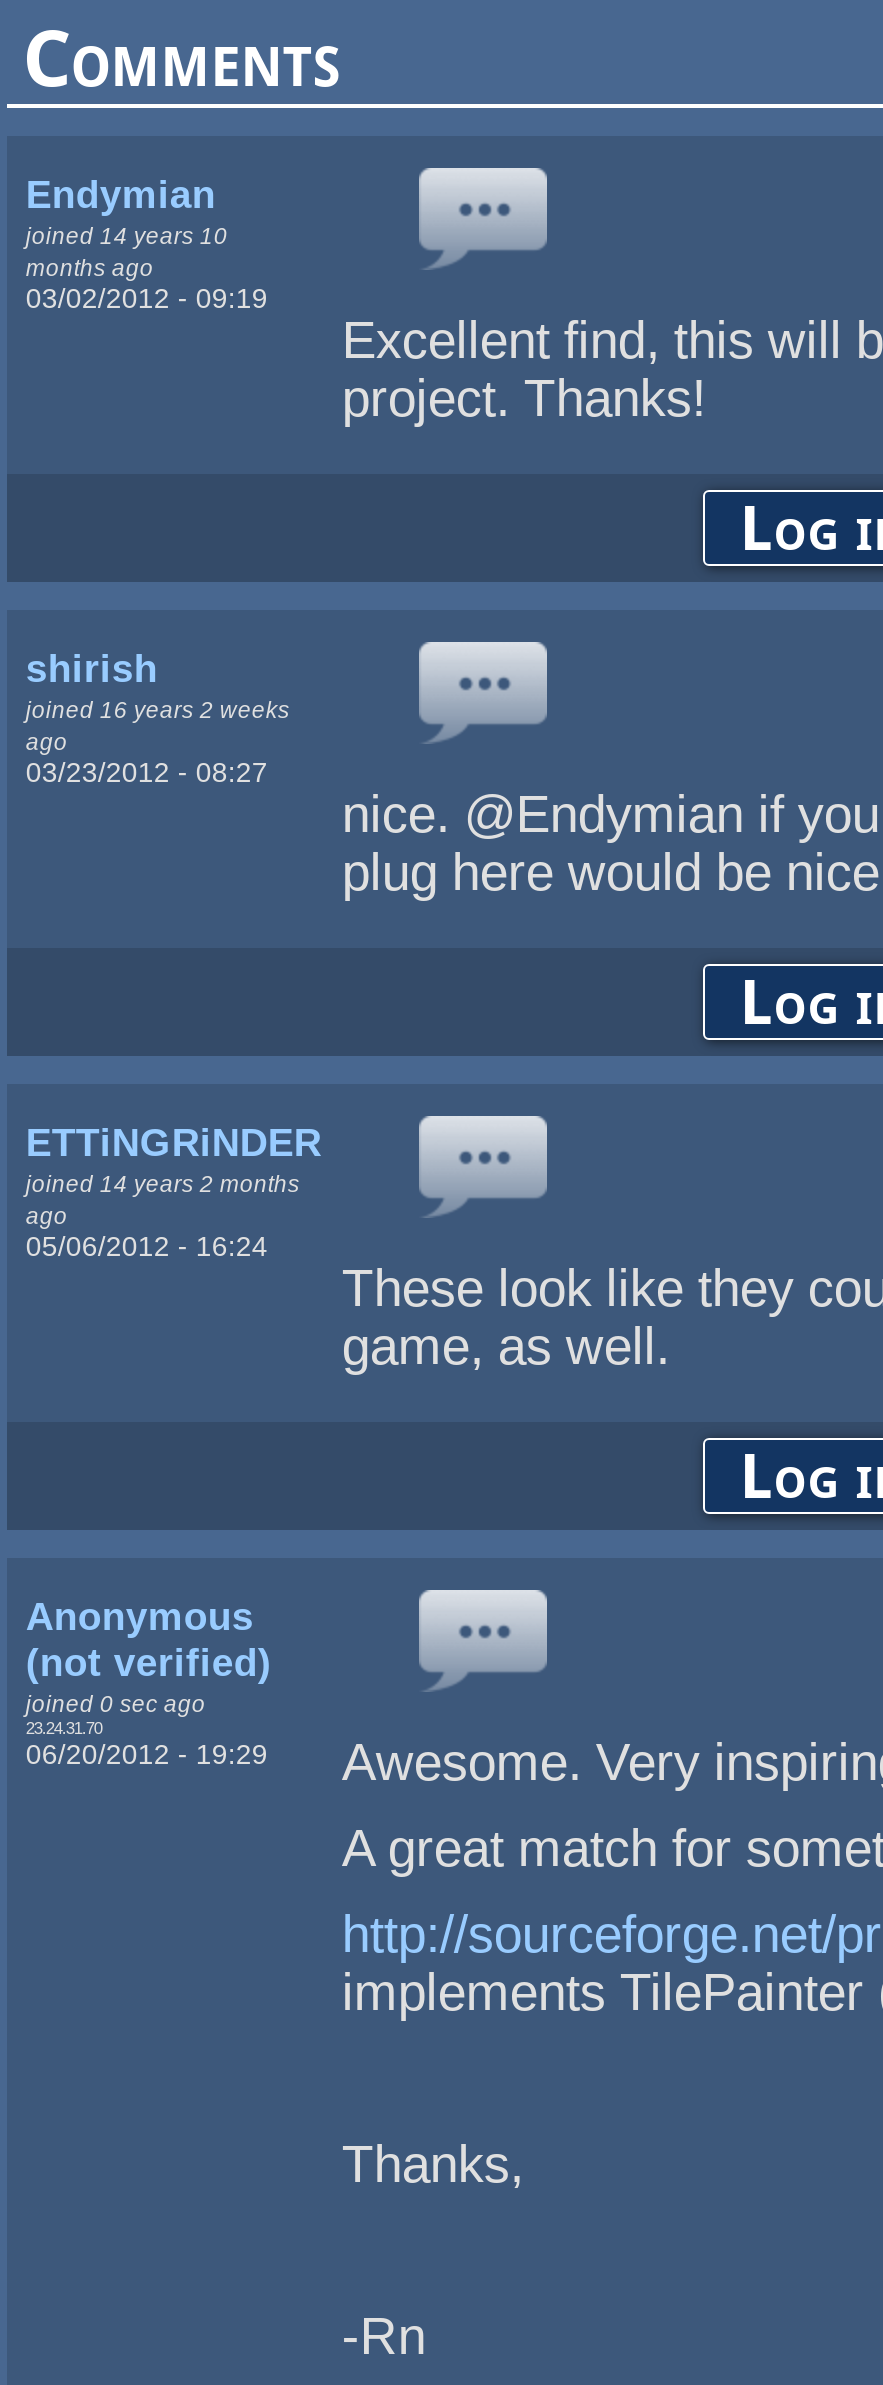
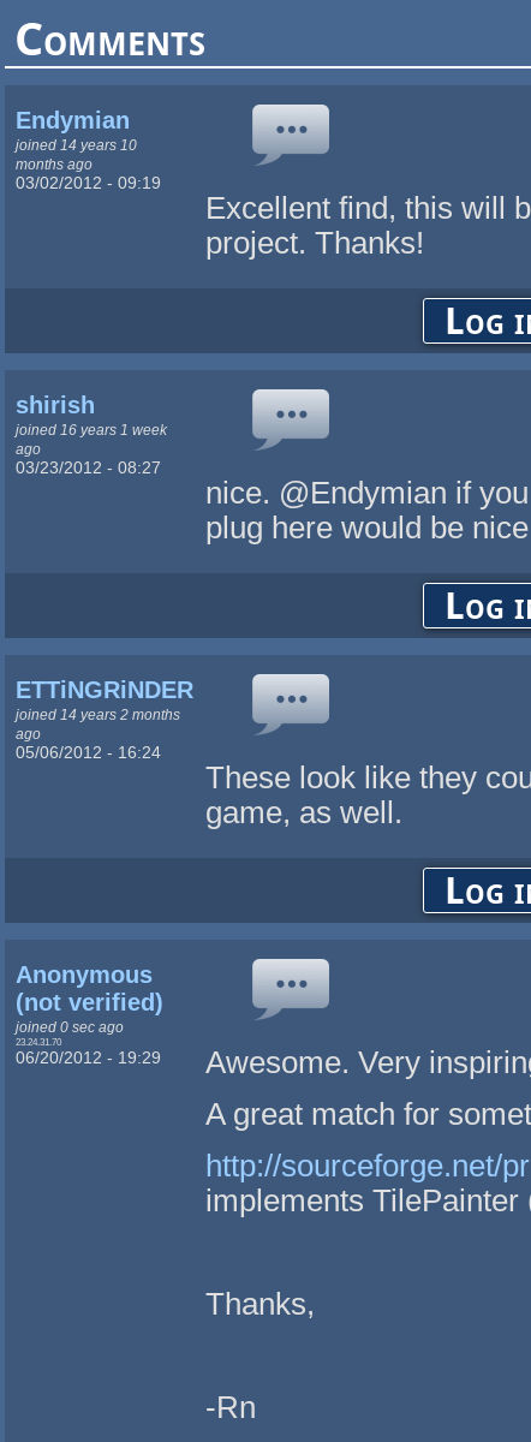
[26,695,290,721] joined 16 years 2 weeks -> [16,421,167,437] joined 16 years 1 week

